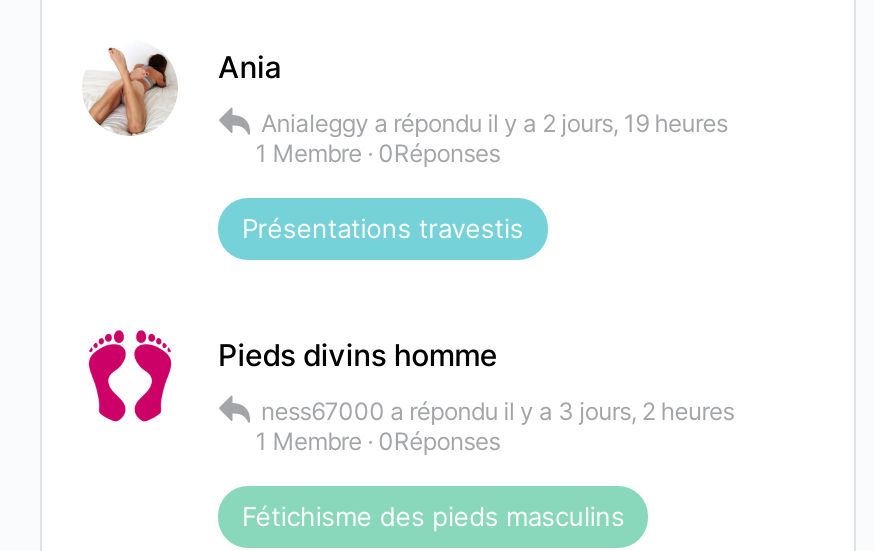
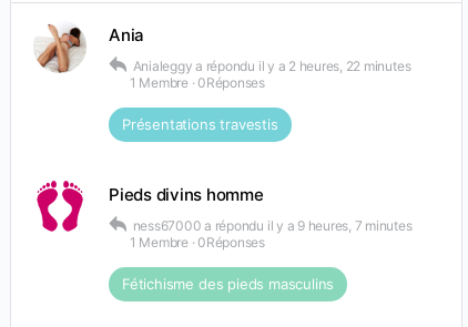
[261,108,728,138] Anialeggy a répondu il y a 2 jours, 19 heures -> [133,57,411,74] Anialeggy a répondu il y a 2 heures, 22 minutes
[261,396,734,426] ness67000 a répondu il y a 3 jours, 2 heures -> [133,217,412,234] ness67000 a répondu il y a 9 heures, 7 minutes

